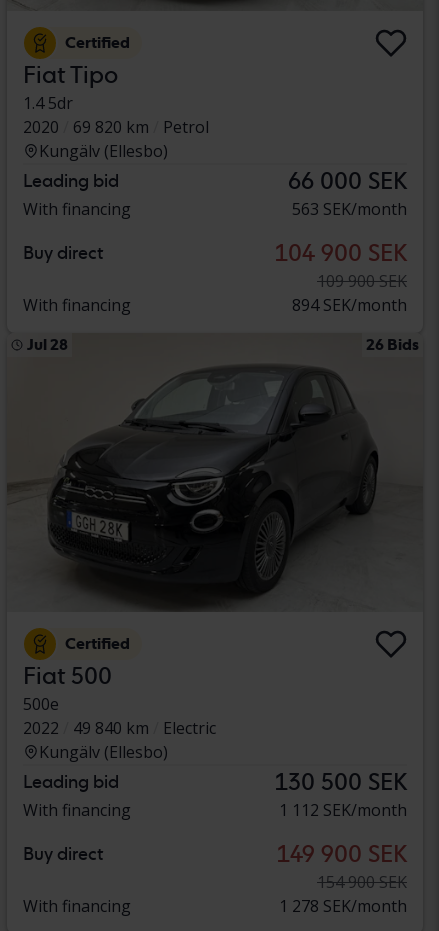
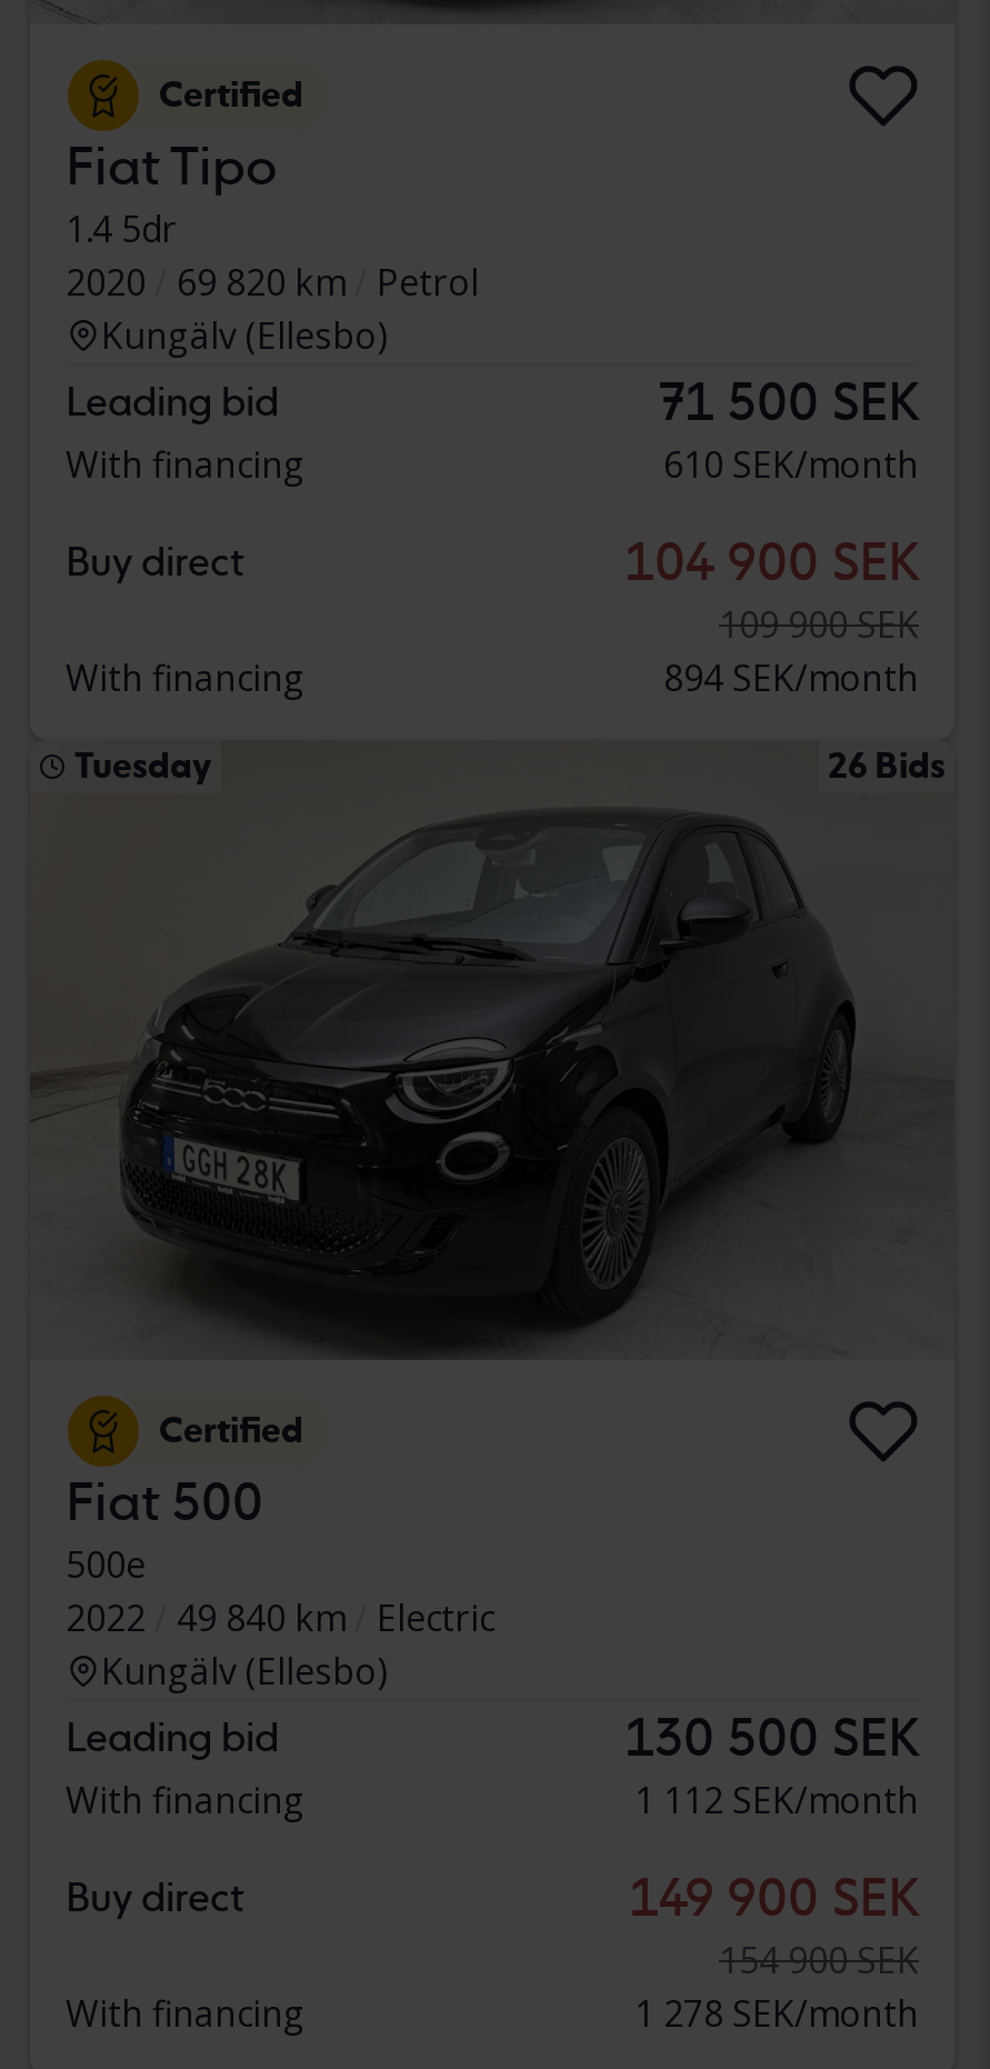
[288,166,407,195] 66 000 SEK -> [659,368,919,433] 71 500 SEK
[292,198,407,220] 563 SEK/month -> [663,439,919,488] 610 SEK/month
[27,335,68,354] Jul 28 -> [74,744,212,786] Tuesday

